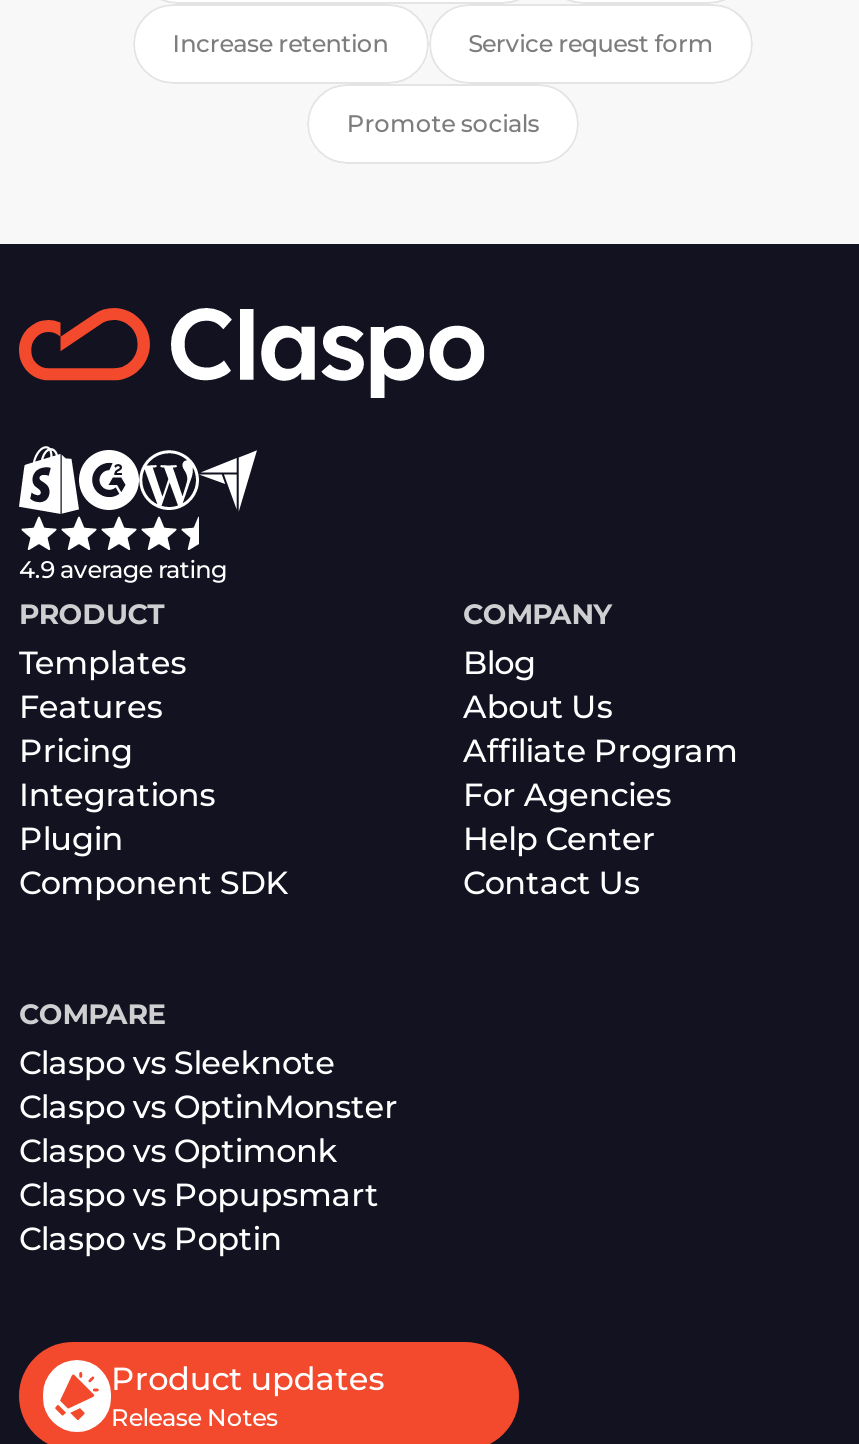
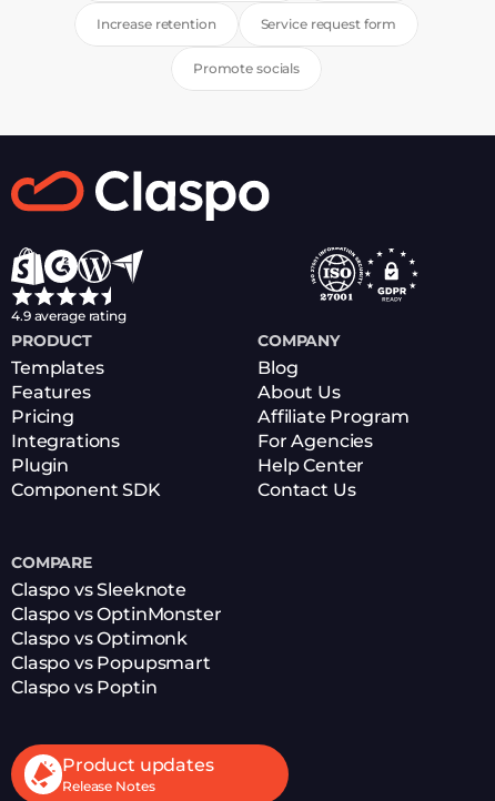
none -> [310,246,418,302] [image]

